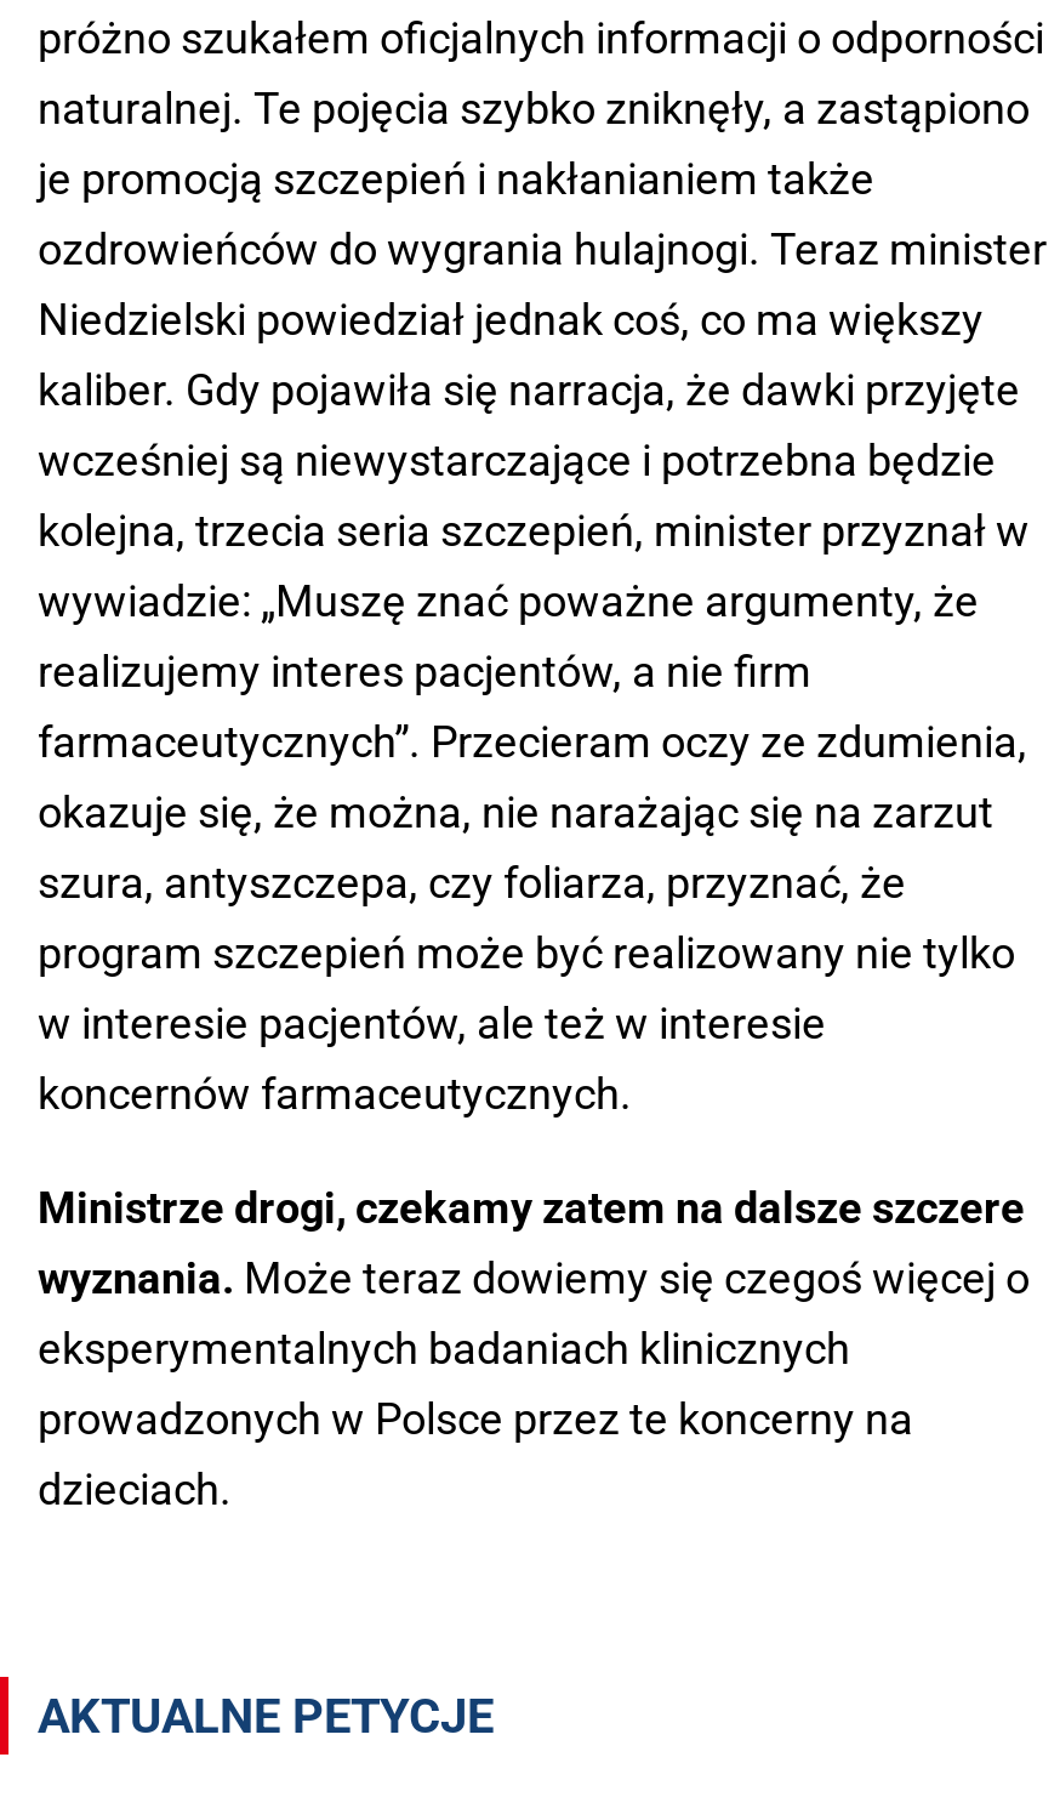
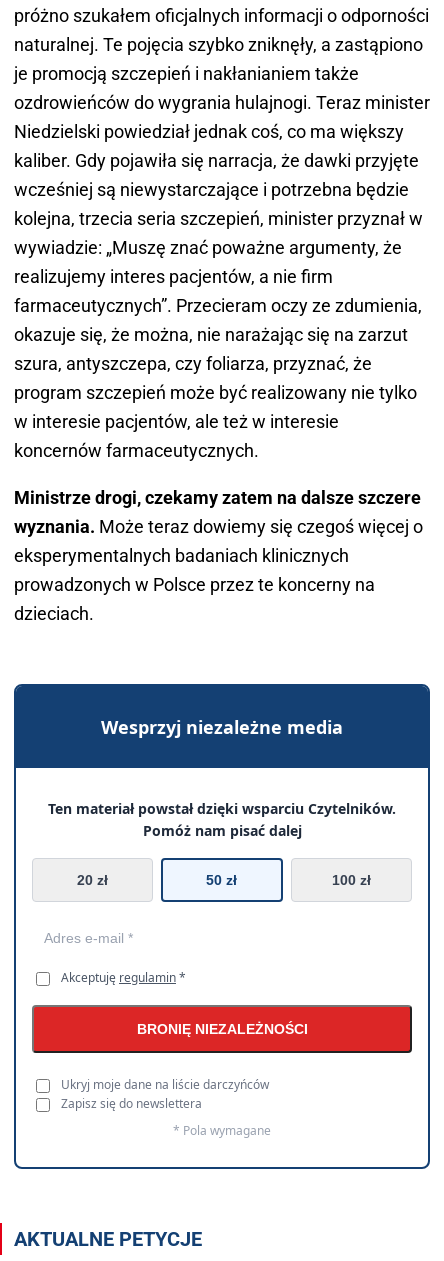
none -> [13,683,431,1170] [image] | Wesprzyj niezależne media | Ten materiał powstał dzięki wsparciu Czytelników. | Pomóż nam pisać dalej | 20 zł | 50 zł | 100 zł
none -> [61,969,307,1139] Akceptuję regulamin * | BRONIĘ NIEZALEŻNOŚCI | Ukryj moje dane na liście darczyńców | Zapisz się do newslettera | * Pola wymagane

